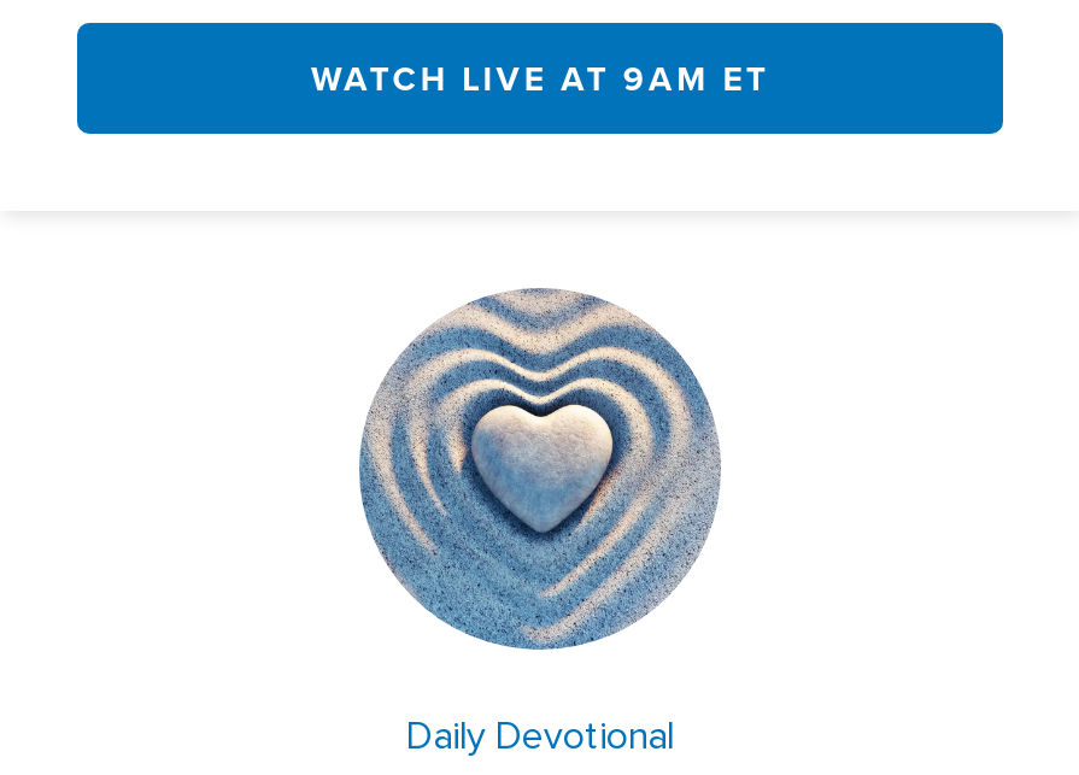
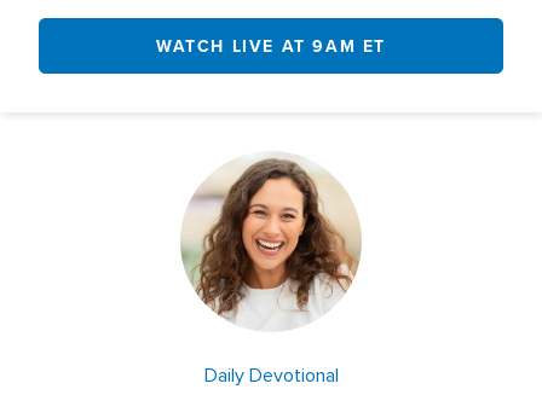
[359,288,719,650] [image] -> [180,152,362,331] [image]

